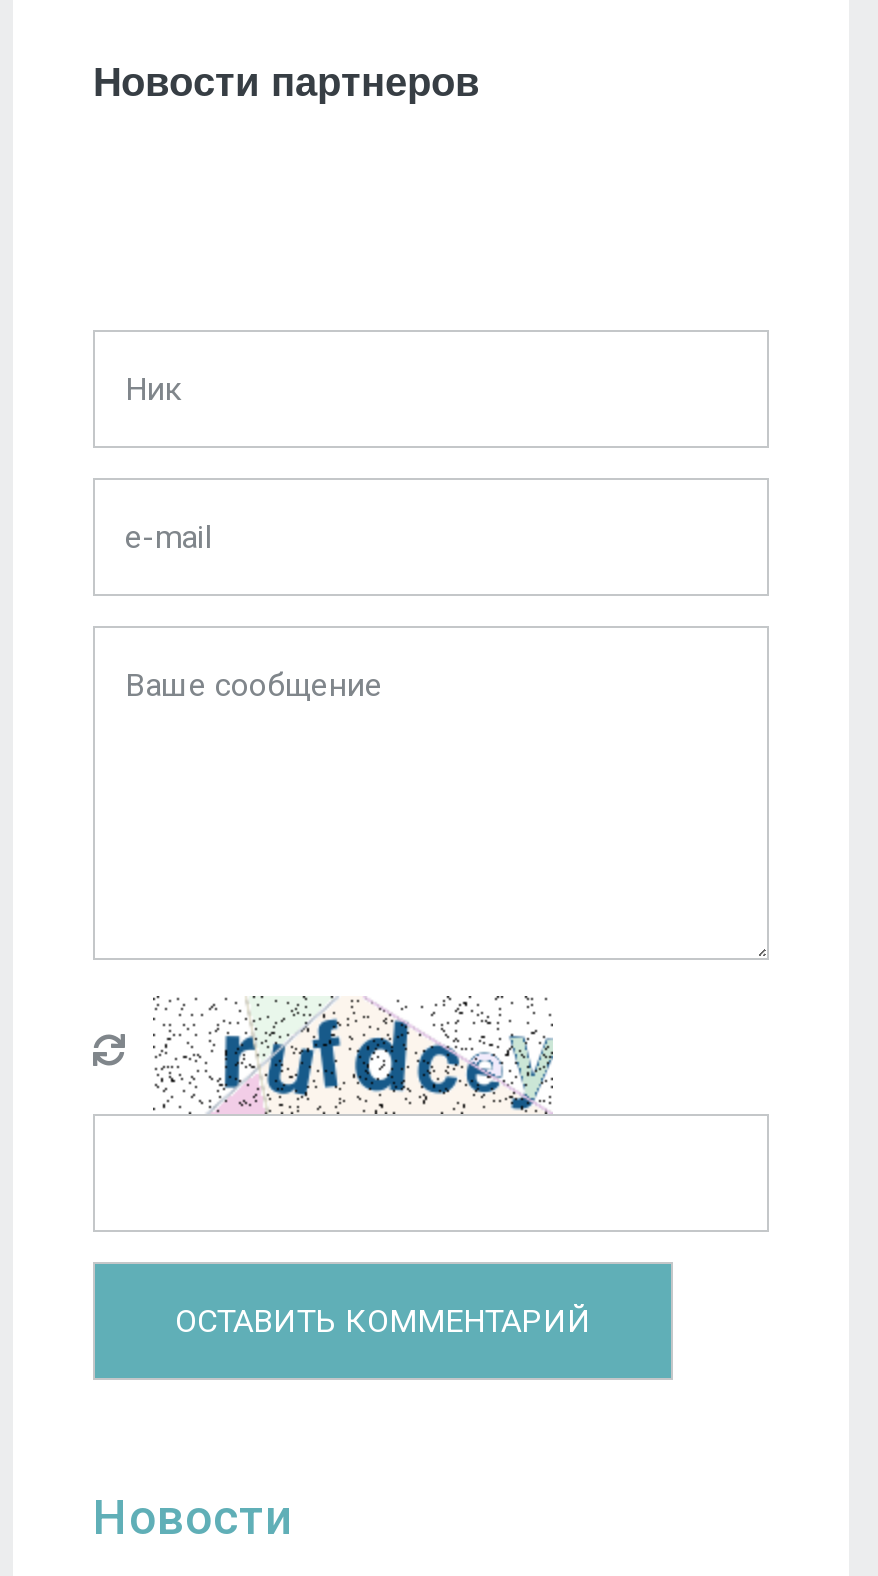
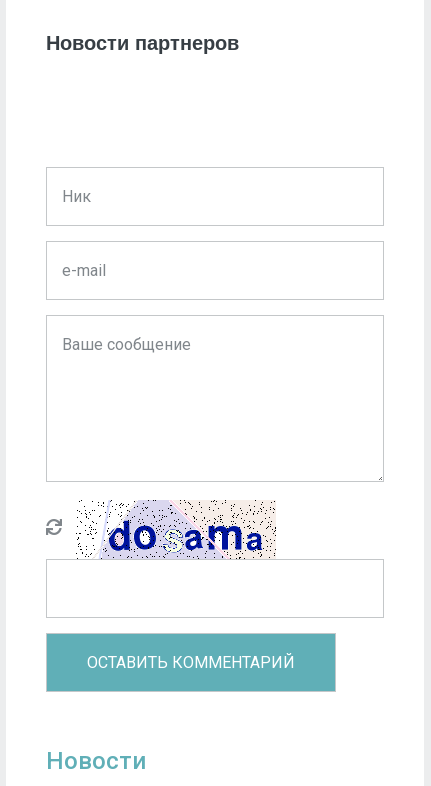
[151,994,553,1116] [image] -> [75,499,276,560] [image]

